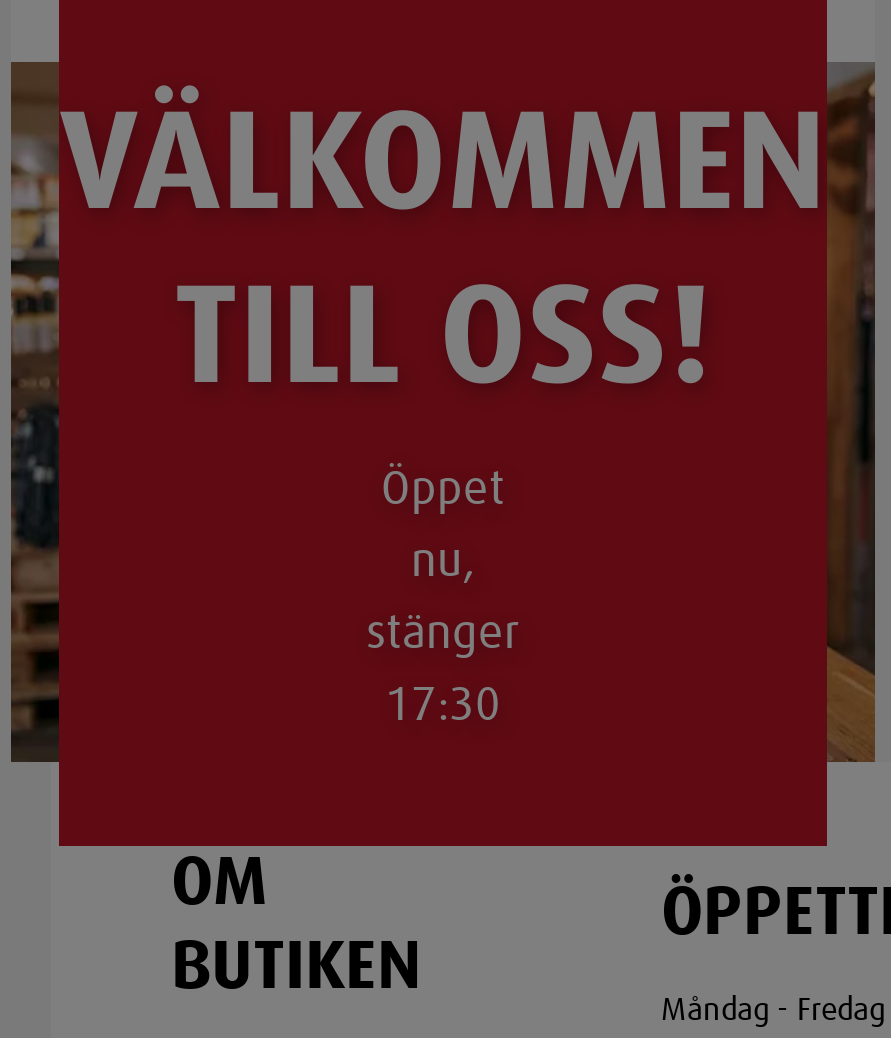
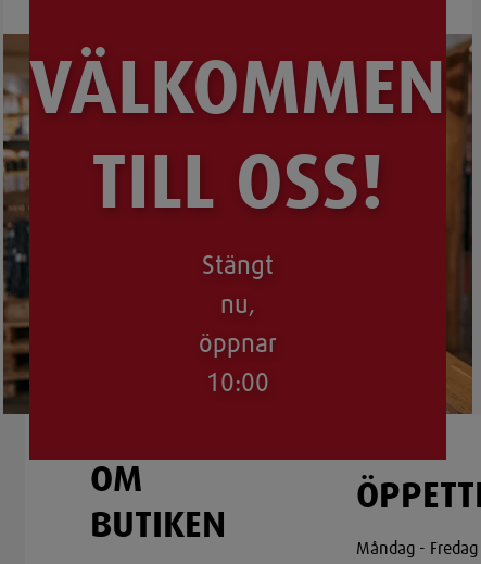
[381,466,505,514] Öppet -> [202,253,274,279] Stängt
[366,610,520,658] stänger -> [199,331,277,358] öppnar
[385,682,501,730] 17:30 -> [206,371,269,397] 10:00

